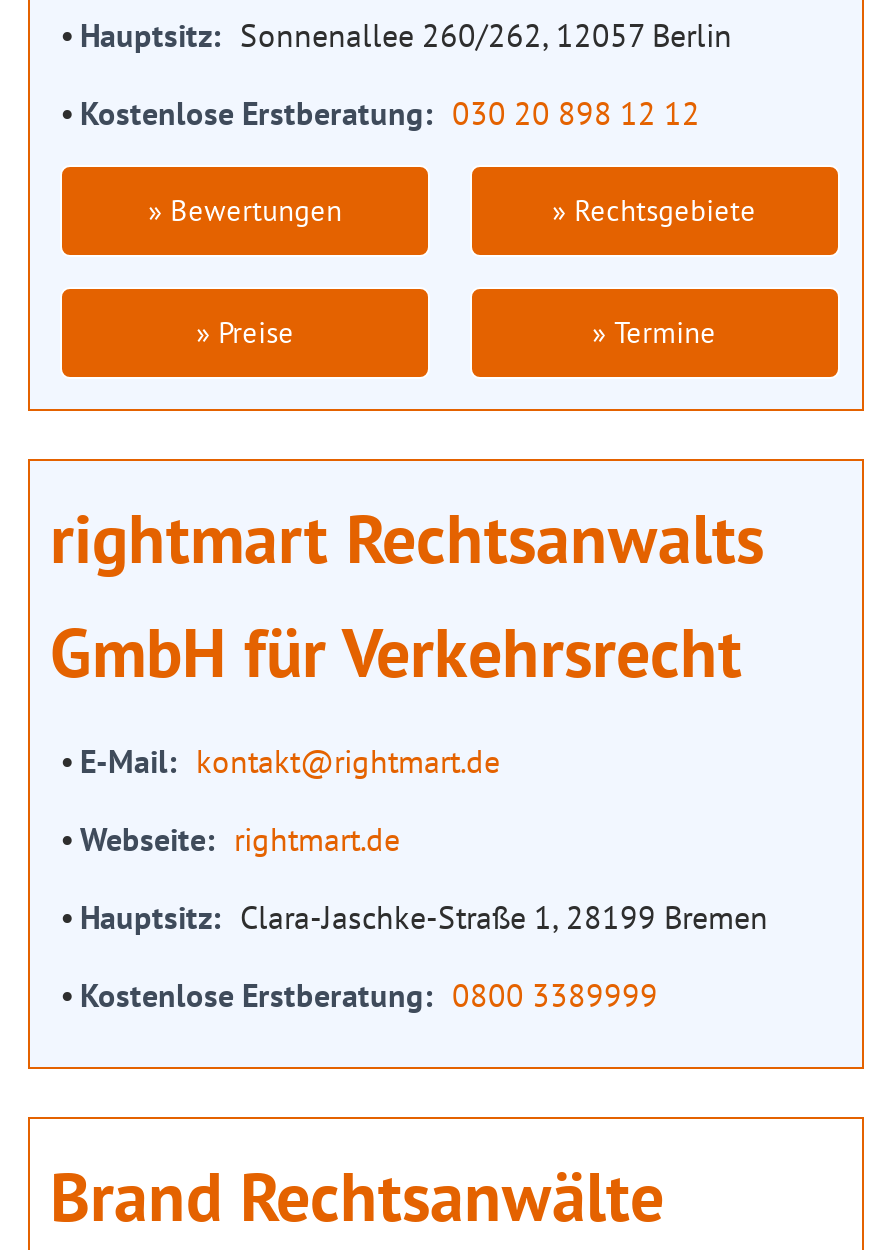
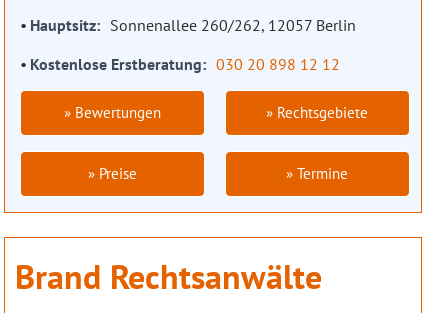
[50,492,768,1014] rightmart Rechtsanwalts | GmbH für Verkehrsrecht | E-Mail | kontakt@rightmart.de | Webseite | rightmart.de | Hauptsitz | Clara-Jaschke-Straße 1, 28199 Bremen | Kostenlose Erstberatung | 0800 3389999 -> none

